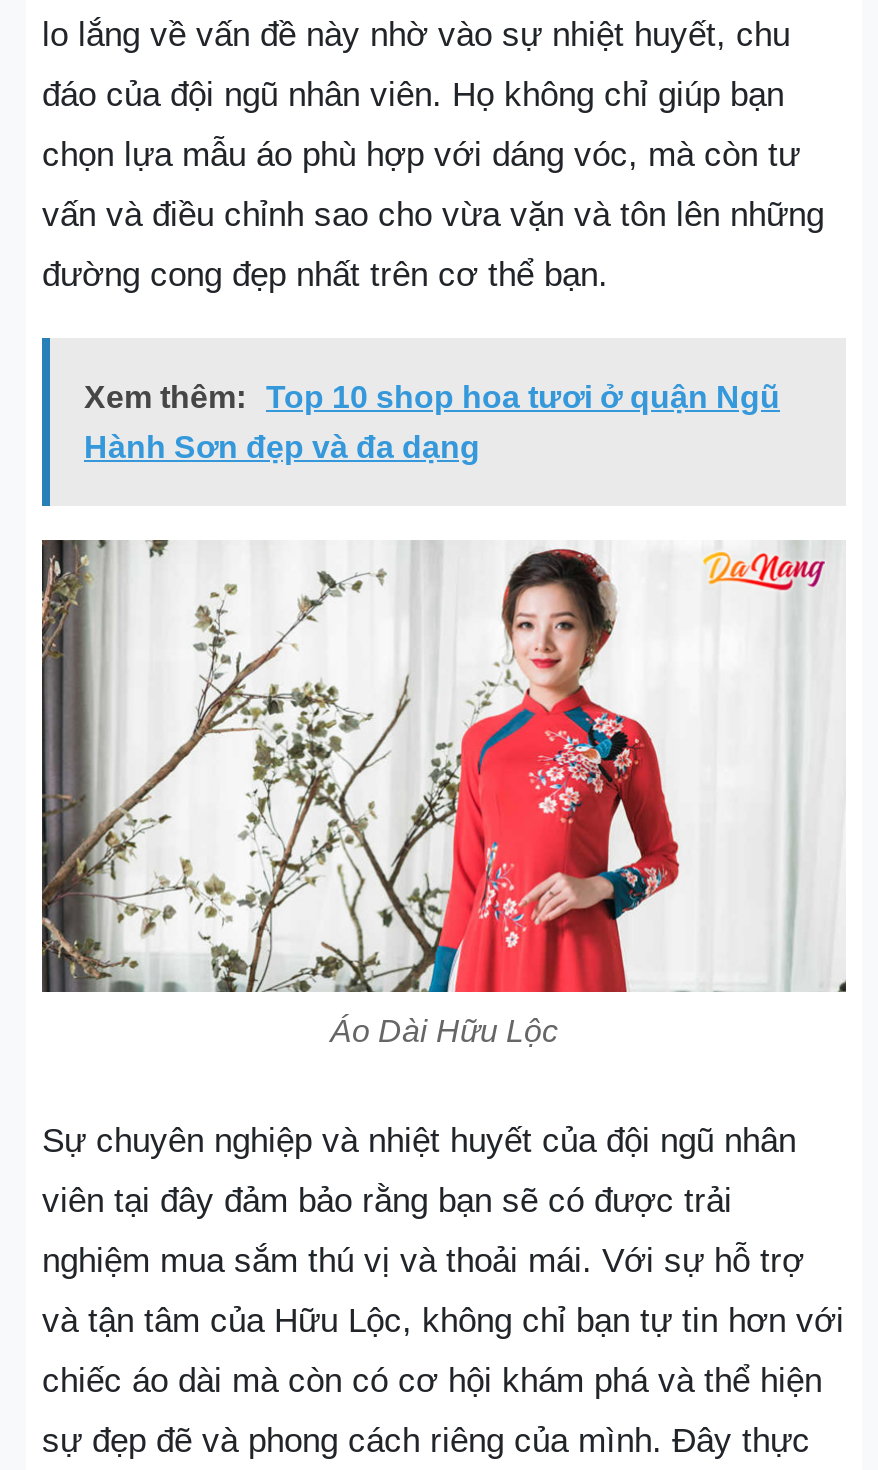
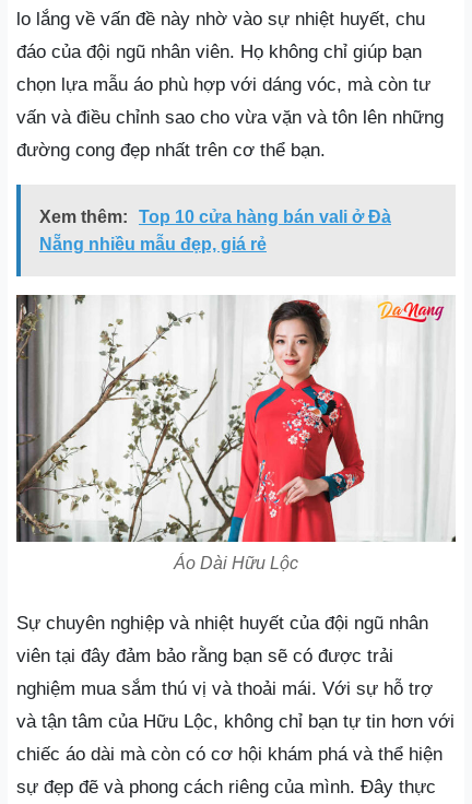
[84,379,780,413] Xem thêm: Top 10 shop hoa tươi ở quận Ngũ -> [39,207,391,226] Xem thêm: Top 10 cửa hàng bán vali ở Đà
[84,429,480,463] Hành Sơn đẹp và đa dạng -> [39,234,267,253] Nẵng nhiều mẫu đẹp, giá rẻ

